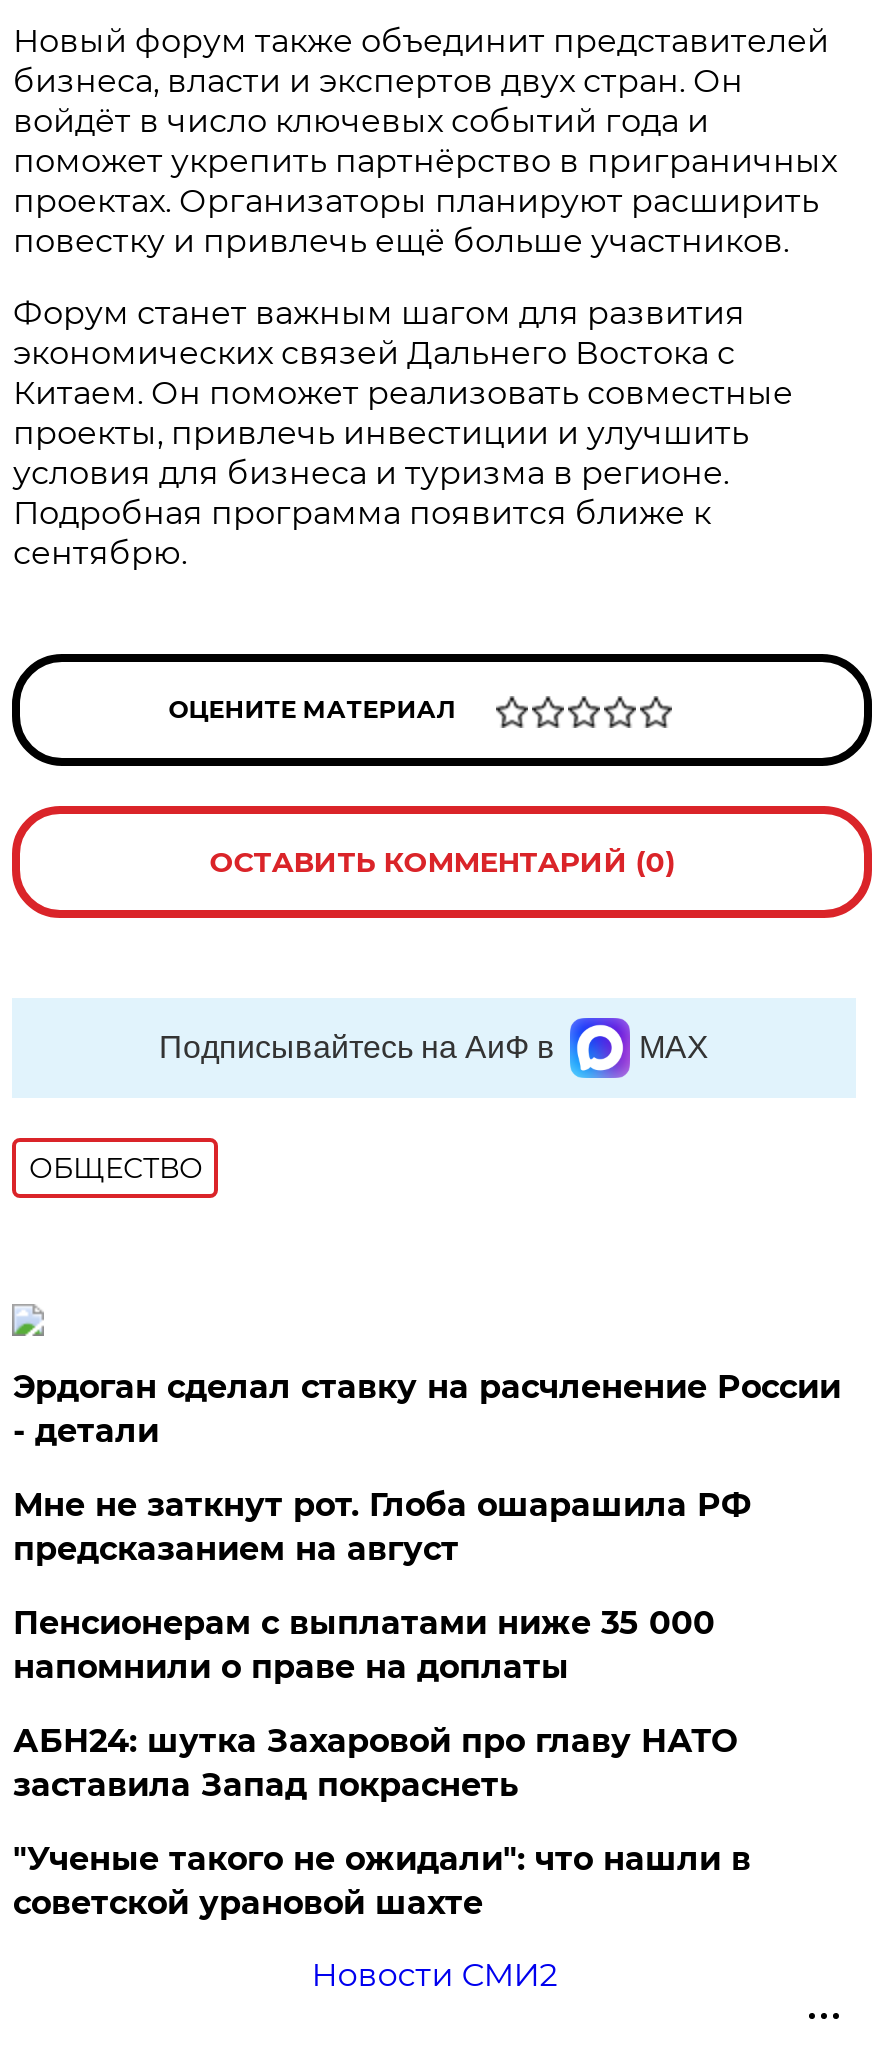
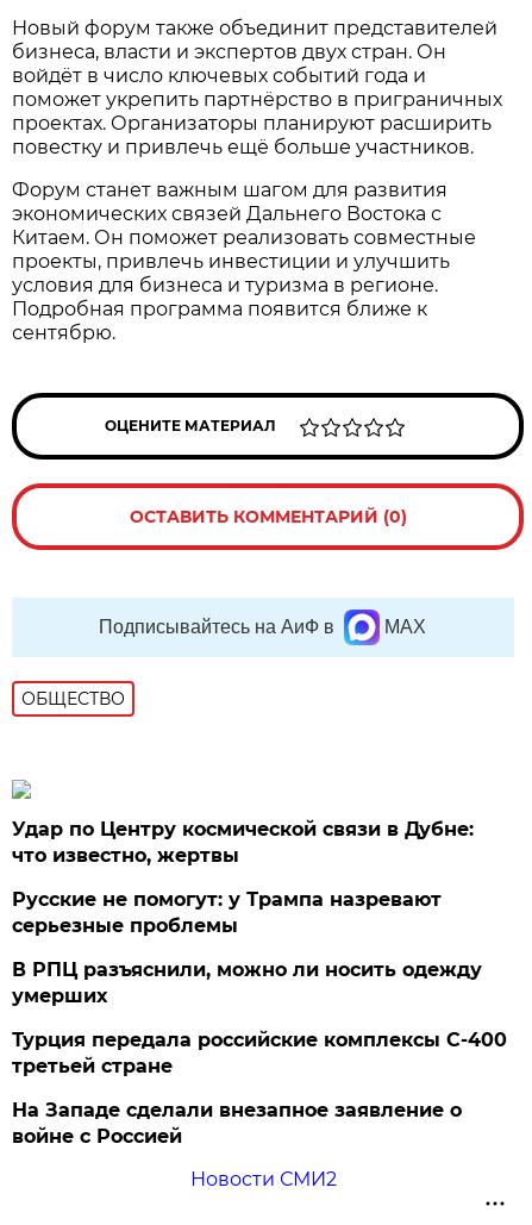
[13,1368,841,1450] Эрдоган сделал ставку на расчленение России | - детали -> [12,818,474,867] Удар по Центру космической связи в Дубне: | что известно, жертвы
[13,1486,751,1568] Мне не заткнут рот. Глоба ошарашила РФ | предсказанием на август -> [12,888,442,937] Русские не помогут: у Трампа назревают | серьезные проблемы
[13,1604,715,1686] Пенсионерам с выплатами ниже 35 000 | напомнили о праве на доплаты -> [12,958,482,1007] В РПЦ разъяснили, можно ли носить одежду | умерших
[13,1722,737,1804] АБН24: шутка Захаровой про главу НАТО | заставила Запад покраснеть -> [12,1029,507,1077] Турция передала российские комплексы С-400 | третьей стране
[13,1840,751,1922] "Ученые такого не ожидали": что нашли в | советской урановой шахте -> [12,1099,462,1148] На Западе сделали внезапное заявление о | войне с Россией

